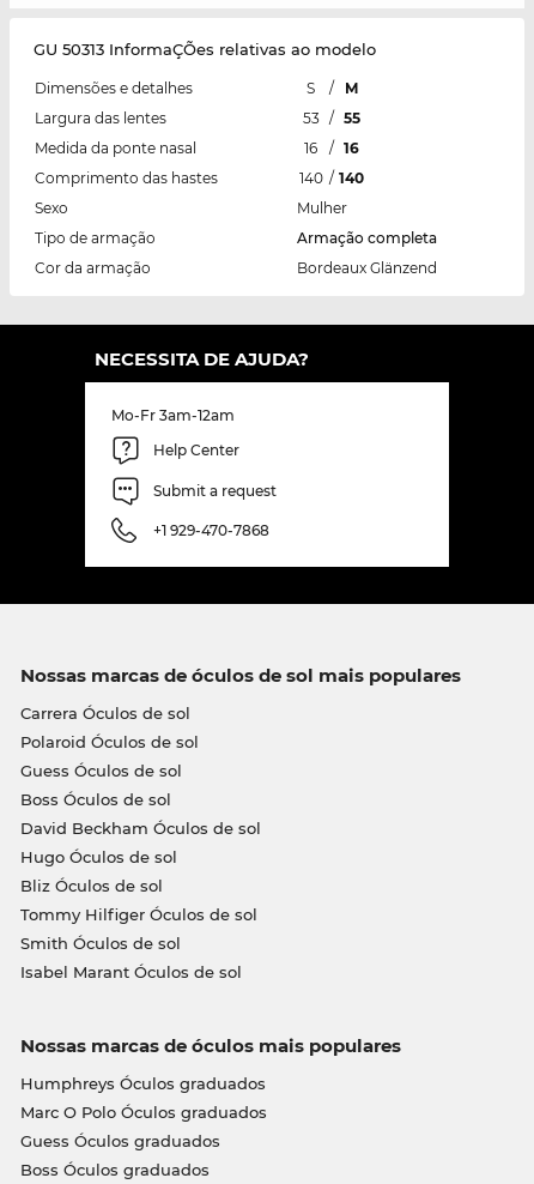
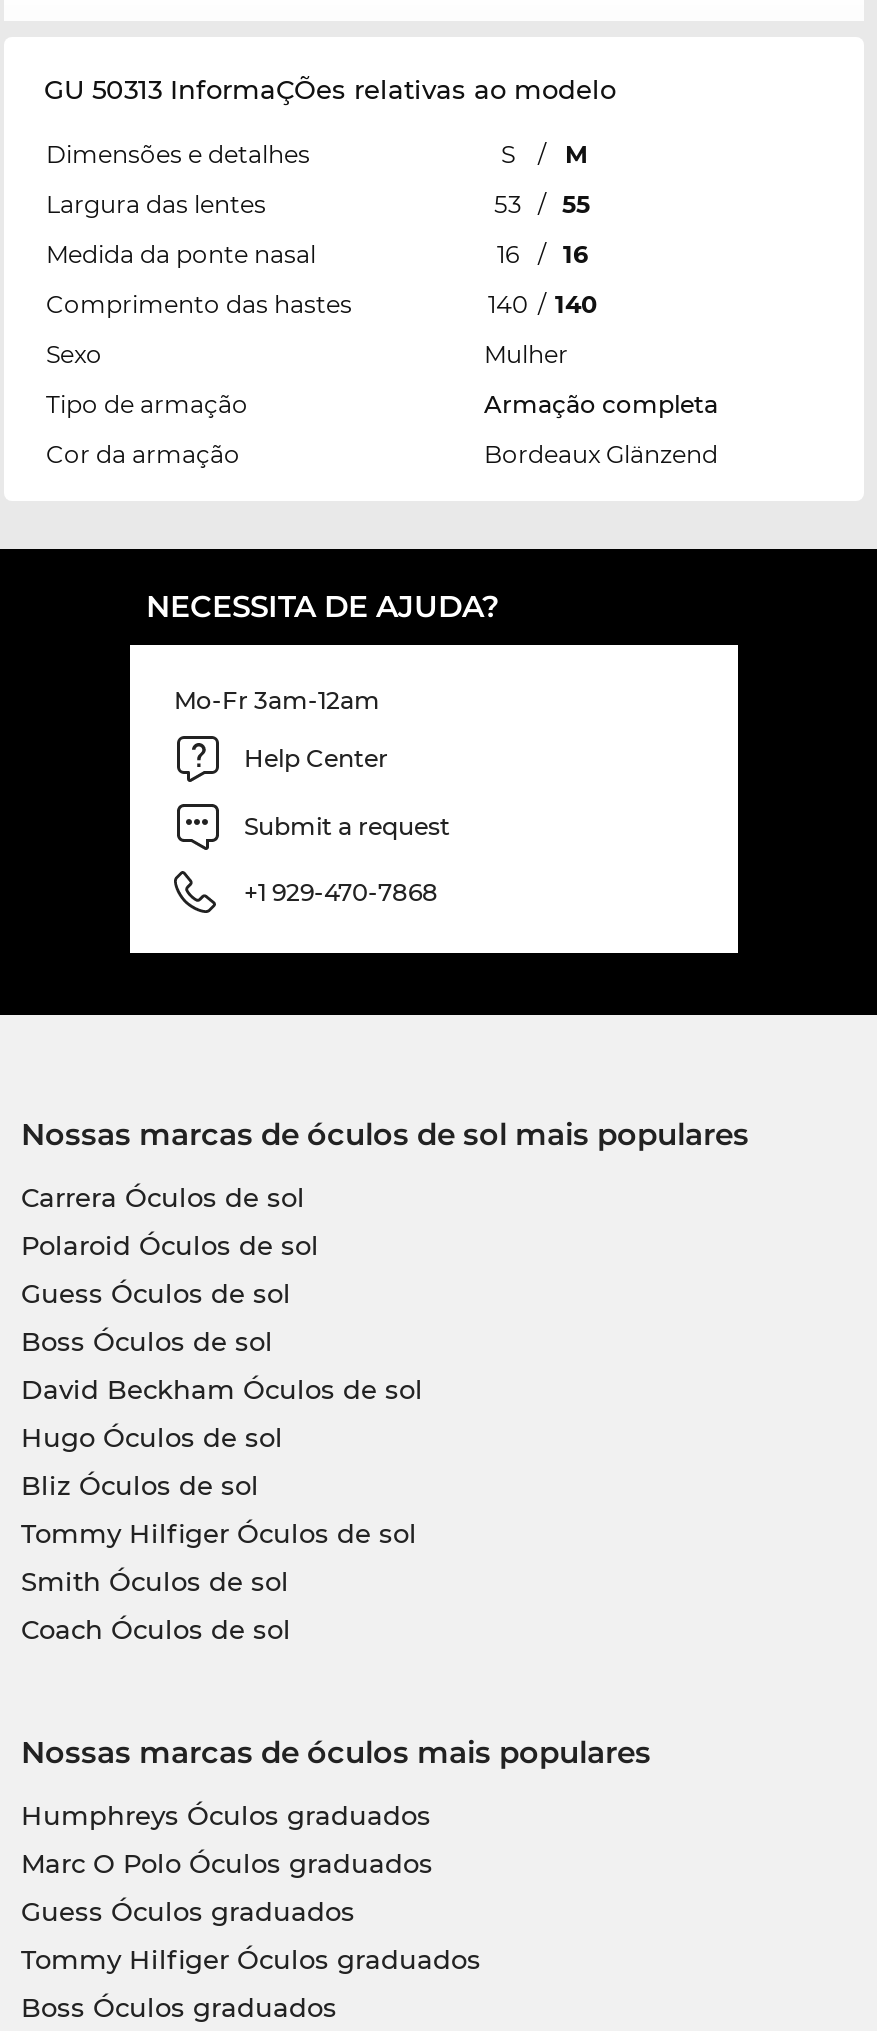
[20,962,241,981] Isabel Marant Óculos de sol -> [21,1612,291,1644] Coach Óculos de sol
none -> [21,1942,481,1974] Tommy Hilfiger Óculos graduados

